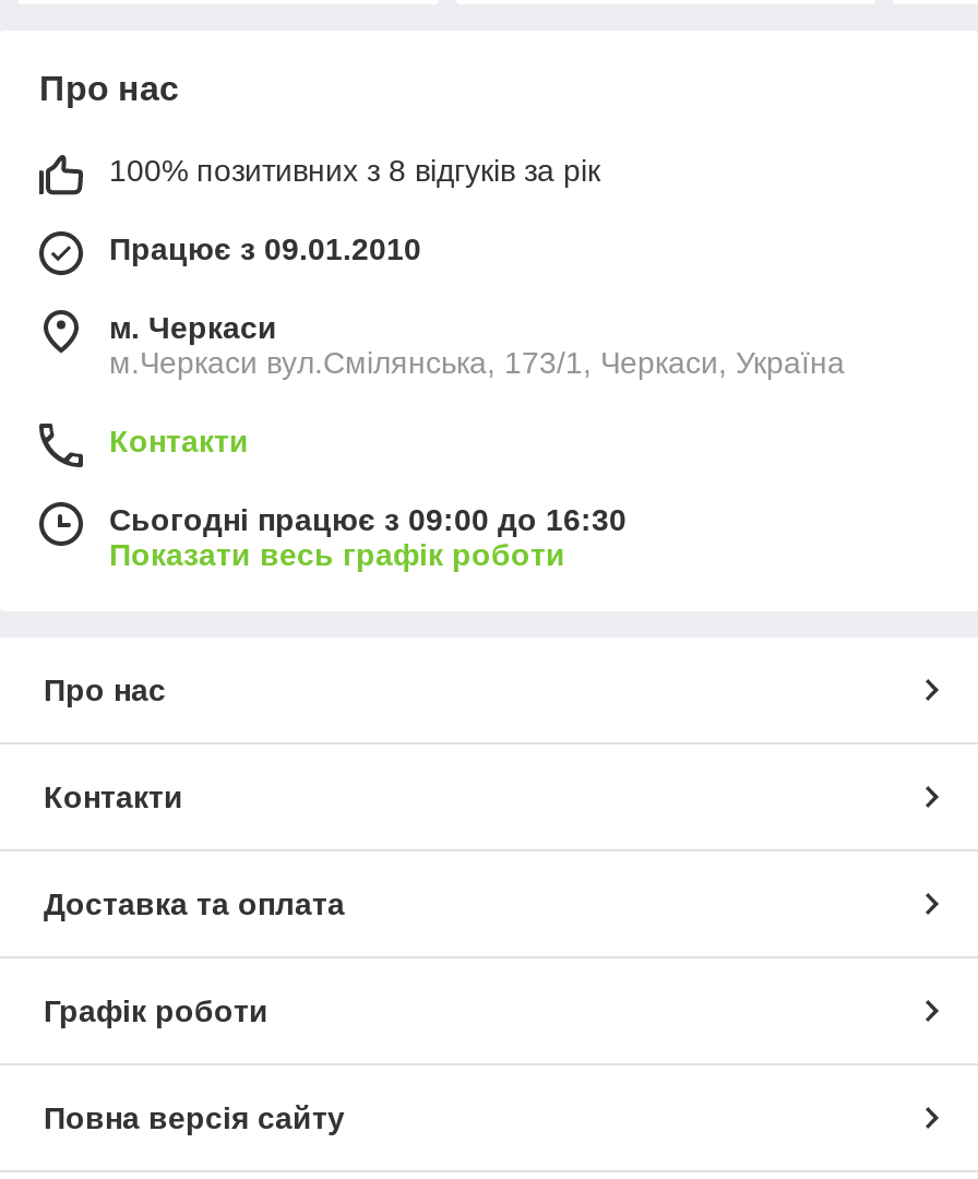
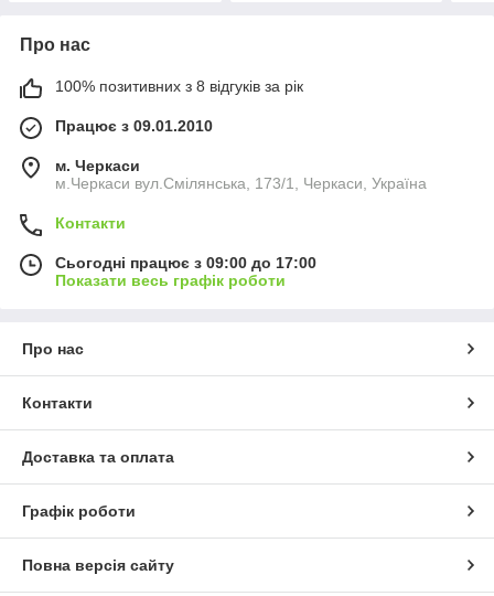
[109,502,627,537] Сьогодні працює з 09:00 до 16:30 -> [55,254,316,271] Сьогодні працює з 09:00 до 17:00

